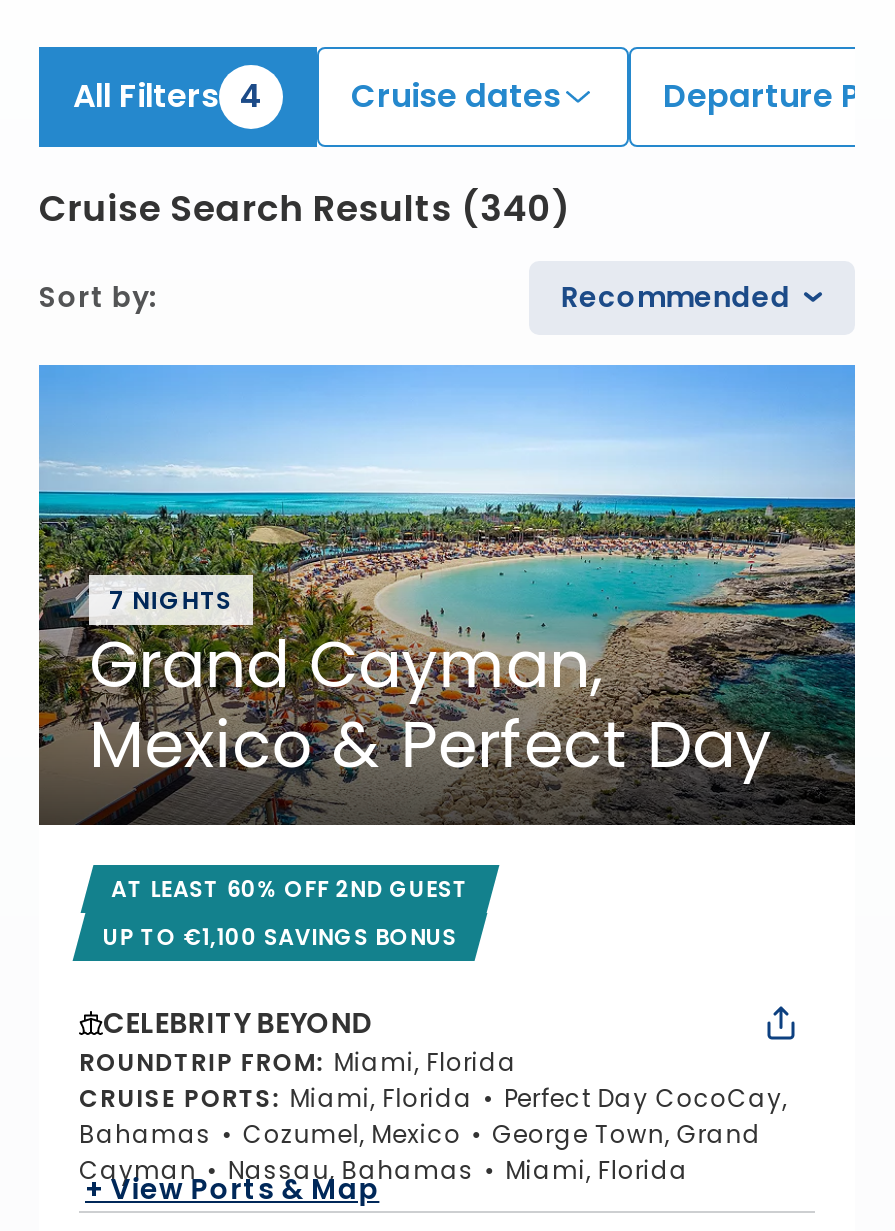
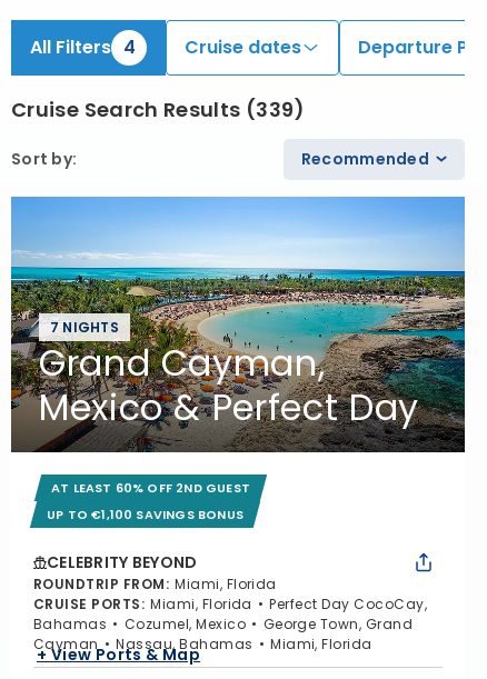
[39,183,573,233] Cruise Search Results (340) -> [11,95,306,123] Cruise Search Results (339)

